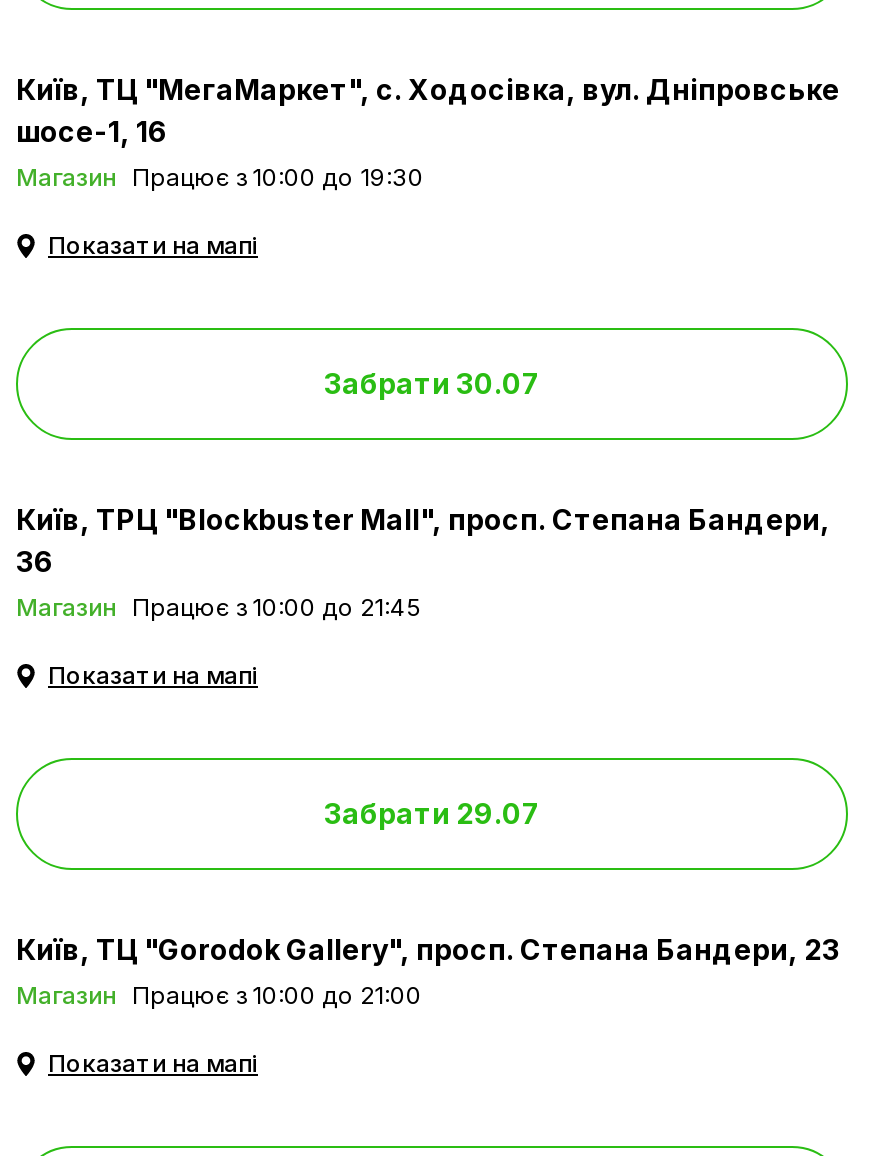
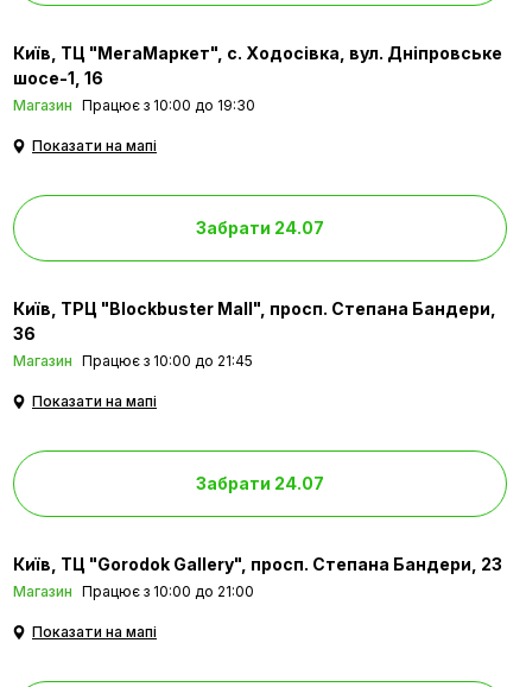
[324,367,540,401] Забрати 30.07 -> [196,218,324,238] Забрати 24.07
[324,797,540,831] Забрати 29.07 -> [196,474,324,494] Забрати 24.07

